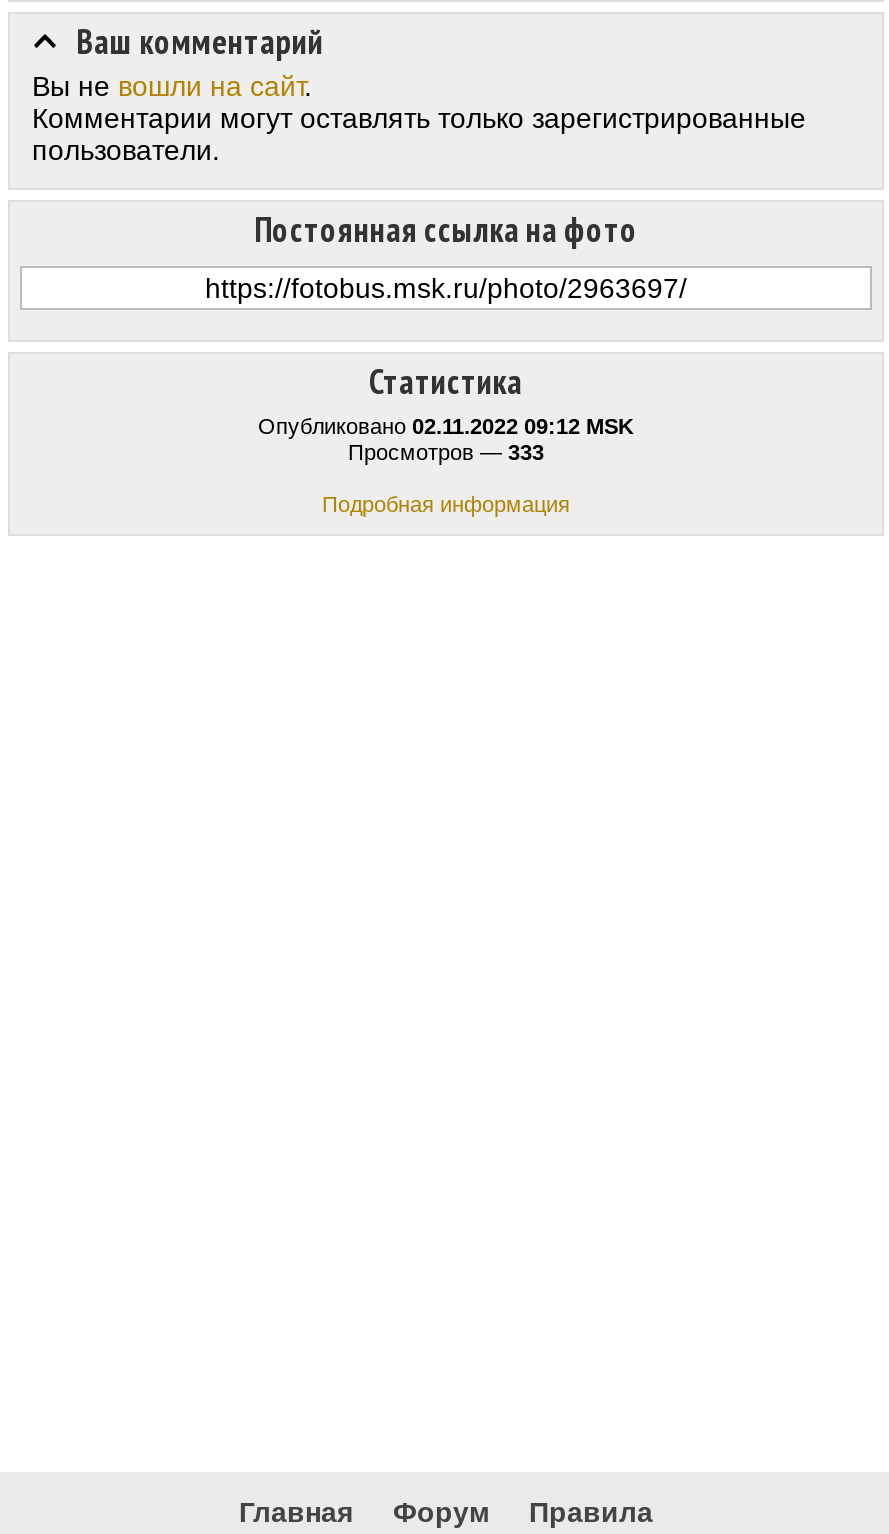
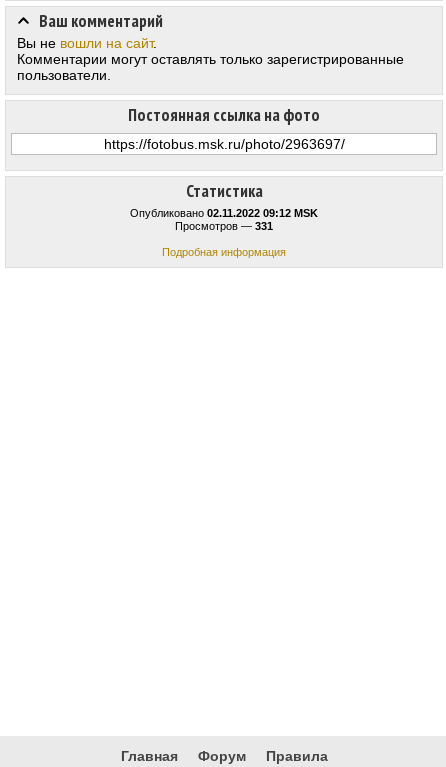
[348,440,544,464] Просмотров — 333 -> [175,220,273,232] Просмотров — 331

